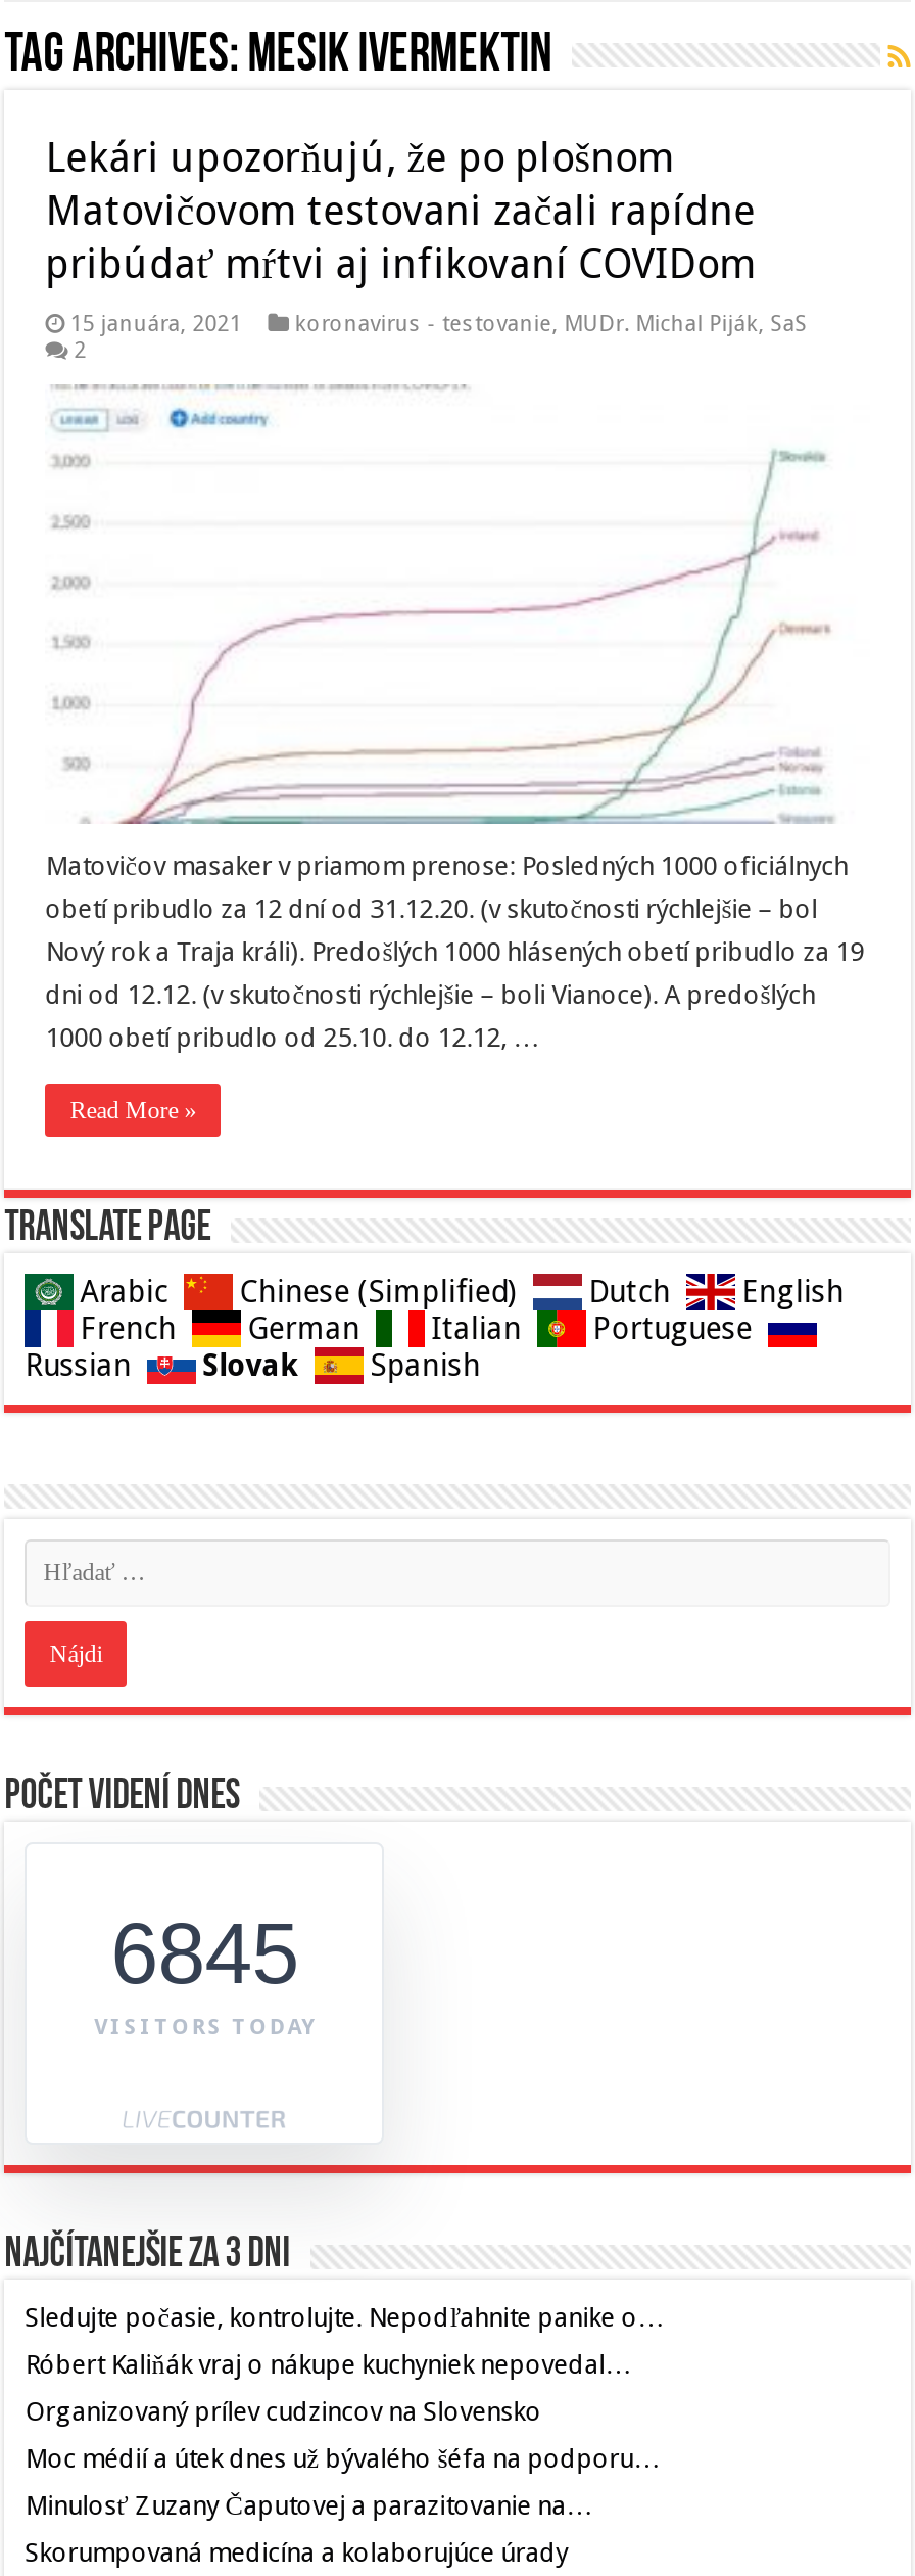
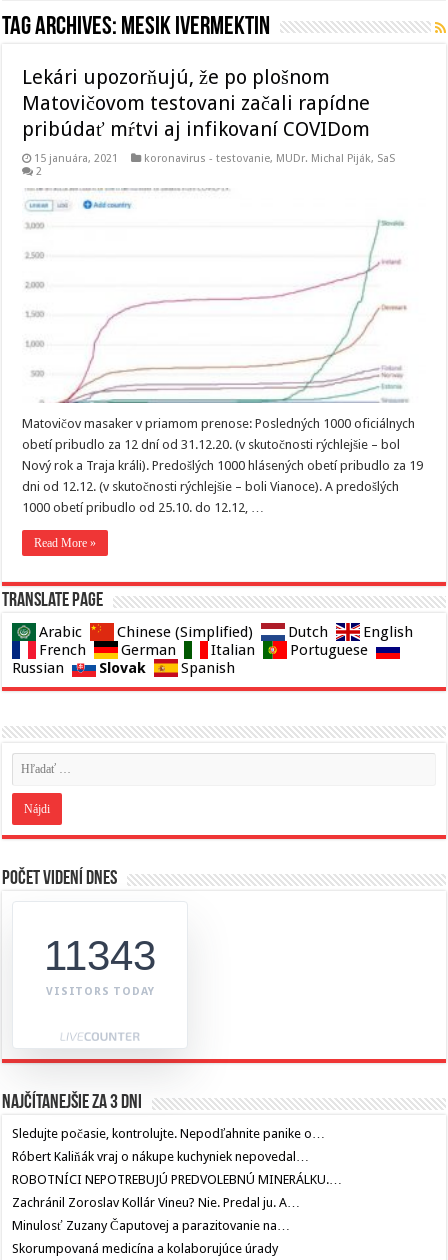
[111,1905,299,2001] 6845 -> [44,932,156,979] 11343
[25,2396,542,2426] Organizovaný prílev cudzincov na Slovensko -> [12,1172,342,1187] ROBOTNÍCI NEPOTREBUJÚ PREDVOLEBNÚ MINERÁLKU.…
[25,2443,660,2473] Moc médií a útek dnes už bývalého šéfa na podporu… -> [12,1195,300,1210] Zachránil Zoroslav Kollár Vineu? Nie. Predal ju. A…

